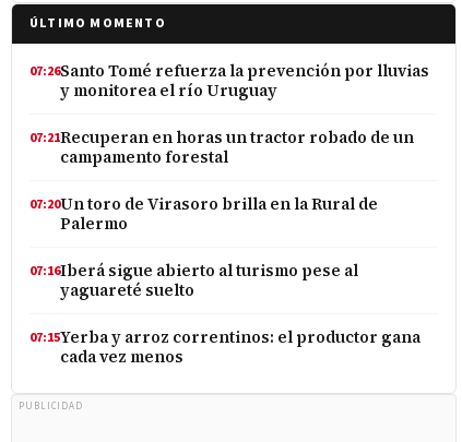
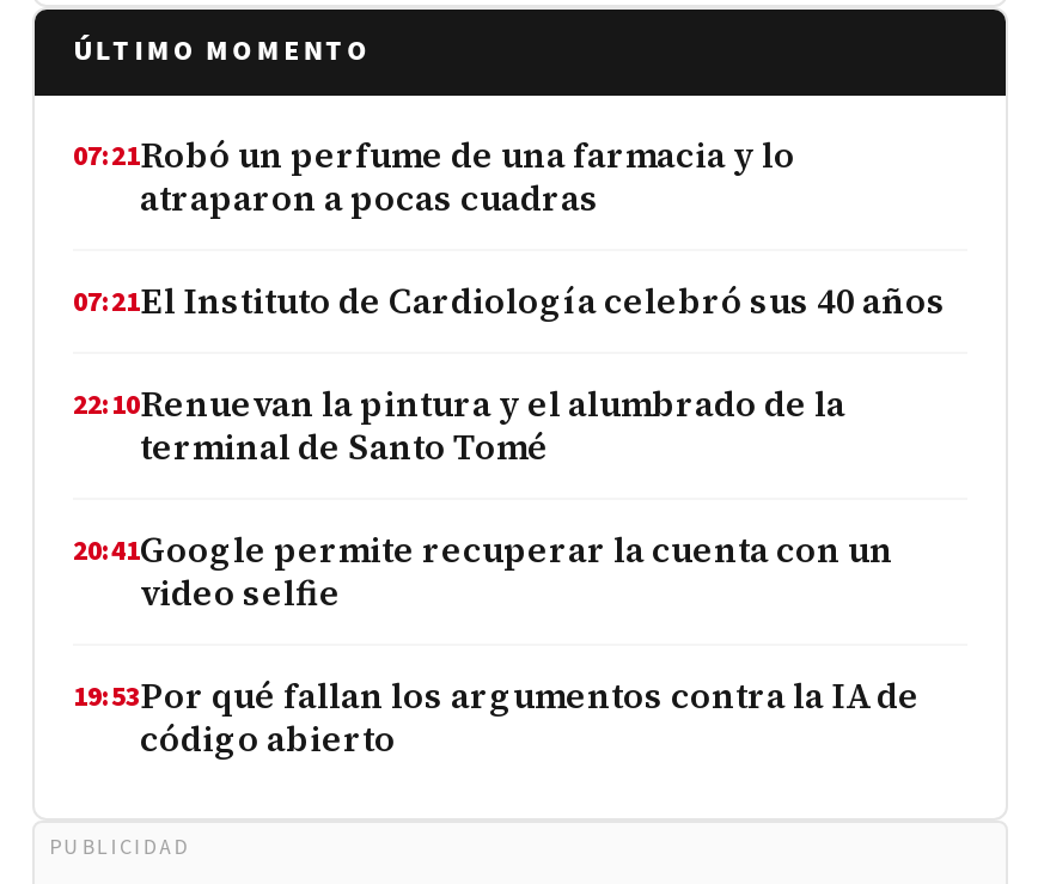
[29,59,429,101] 07:26Santo Tomé refuerza la prevención por lluvias | y monitorea el río Uruguay -> [73,130,795,221] 07:21Robó un perfume de una farmacia y lo | atraparon a pocas cuadras
[29,126,414,168] 07:21Recuperan en horas un tractor robado de un | campamento forestal -> [73,276,946,324] 07:21El Instituto de Cardiología celebró sus 40 años
[29,193,378,234] 07:20Un toro de Virasoro brilla en la Rural de | Palermo -> [73,379,845,470] 22:10Renuevan la pintura y el alumbrado de la | terminal de Santo Tomé
[29,259,358,301] 07:16Iberá sigue abierto al turismo pese al | yaguareté suelto -> [73,525,893,616] 20:41Google permite recuperar la cuenta con un | video selfie
[29,326,420,367] 07:15Yerba y arroz correntinos: el productor gana | cada vez menos -> [73,671,920,762] 19:53Por qué fallan los argumentos contra la IA de | código abierto

